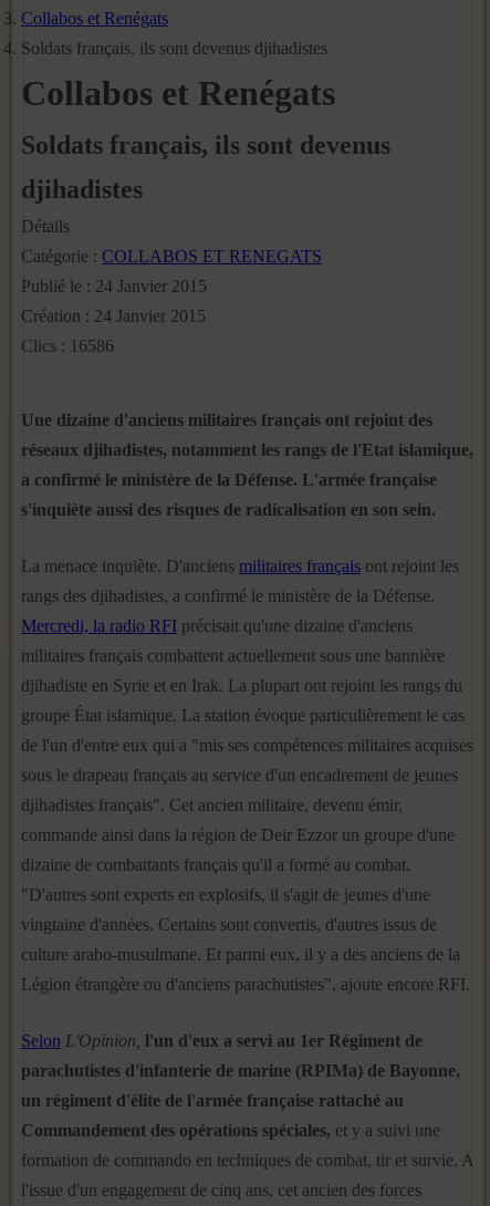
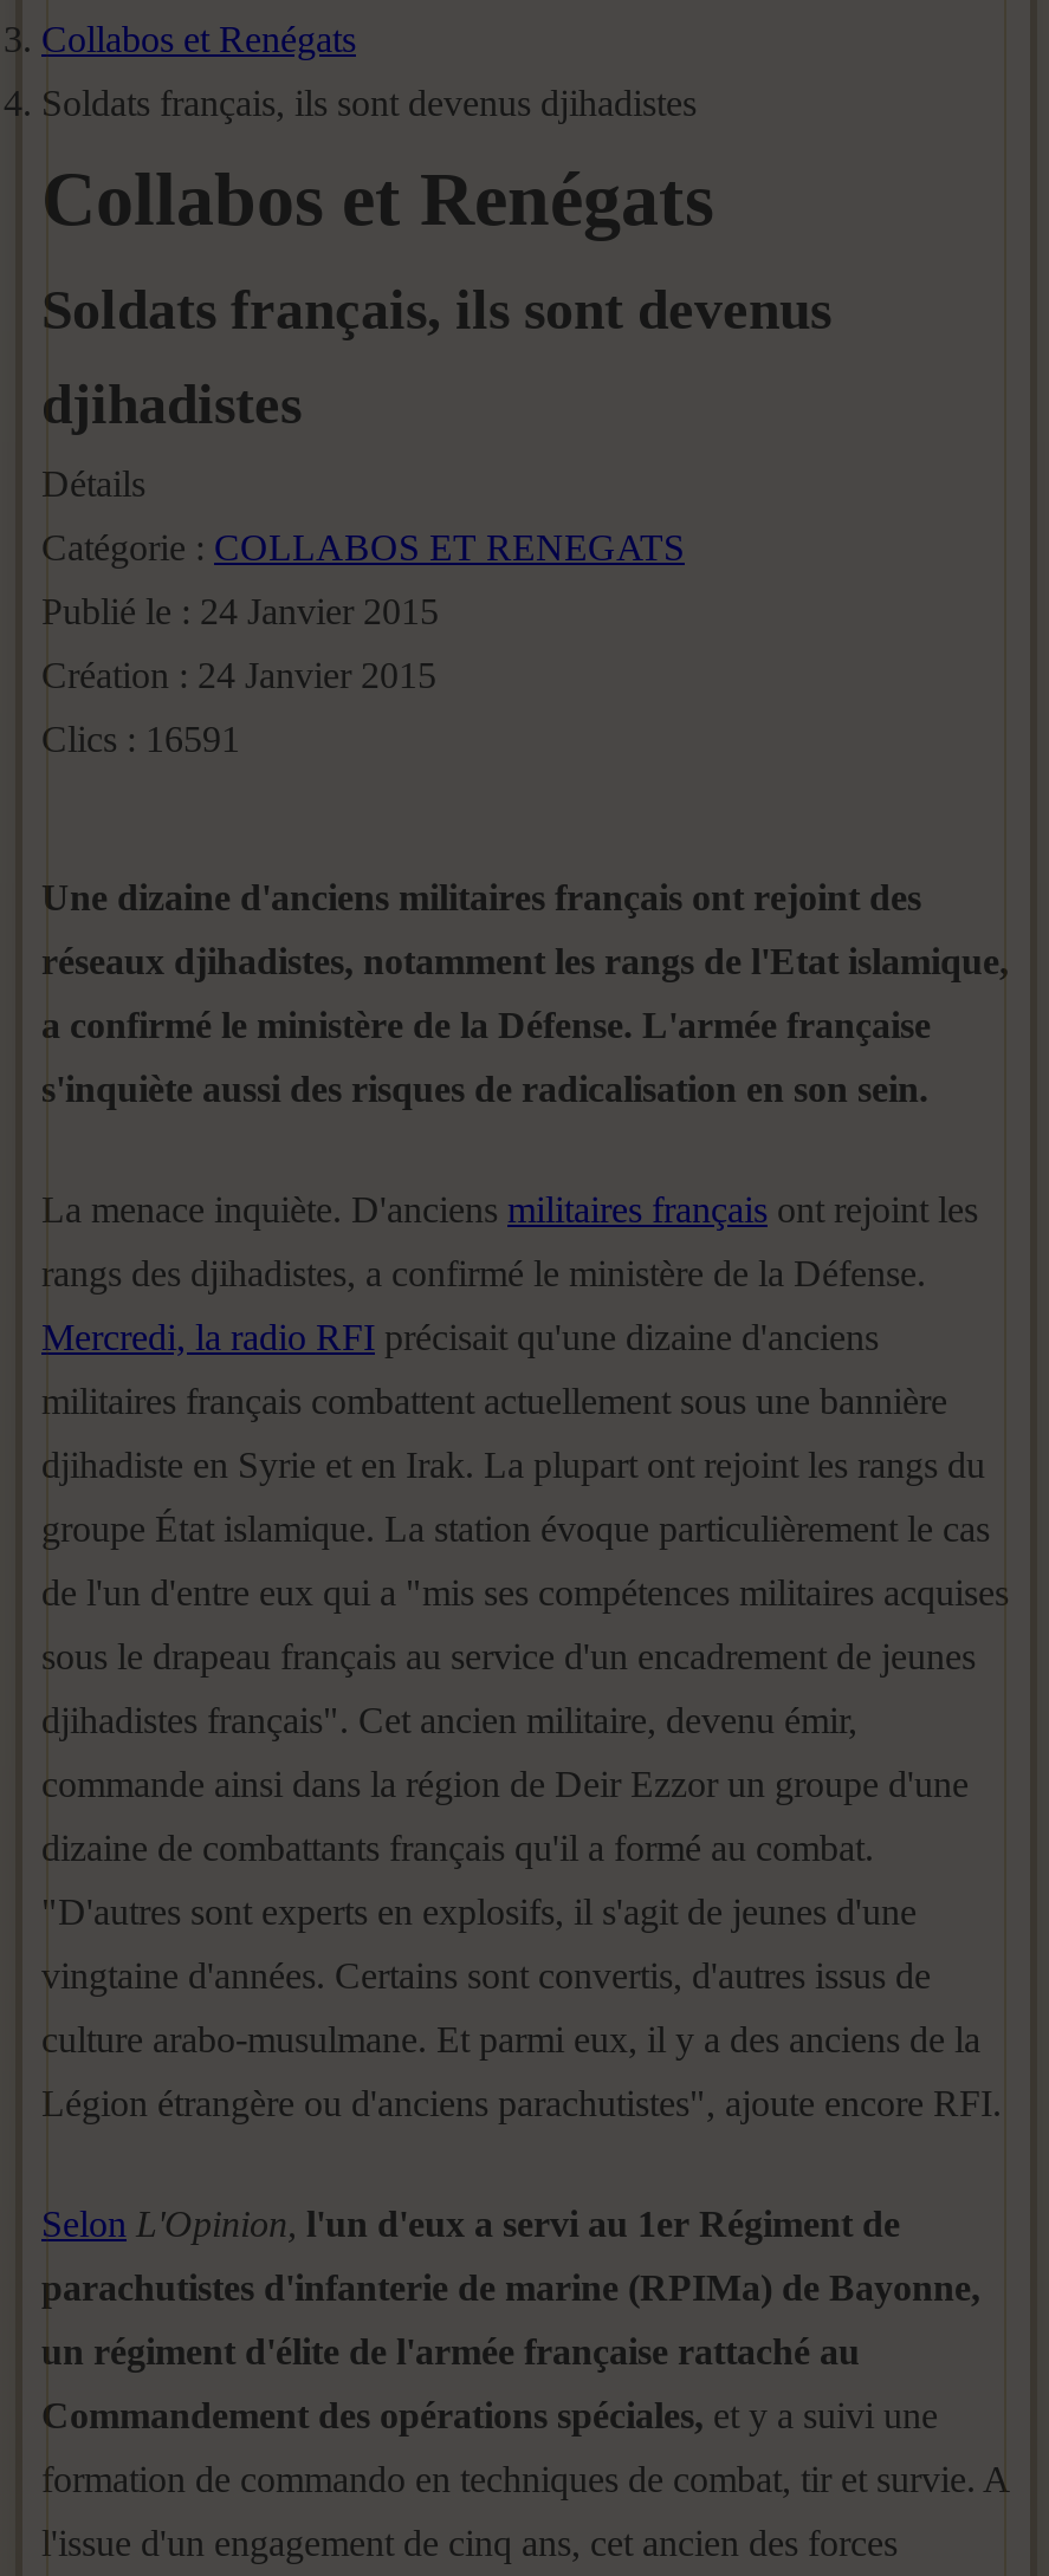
[21,336,114,355] Clics : 16586 -> [41,719,240,759] Clics : 16591

